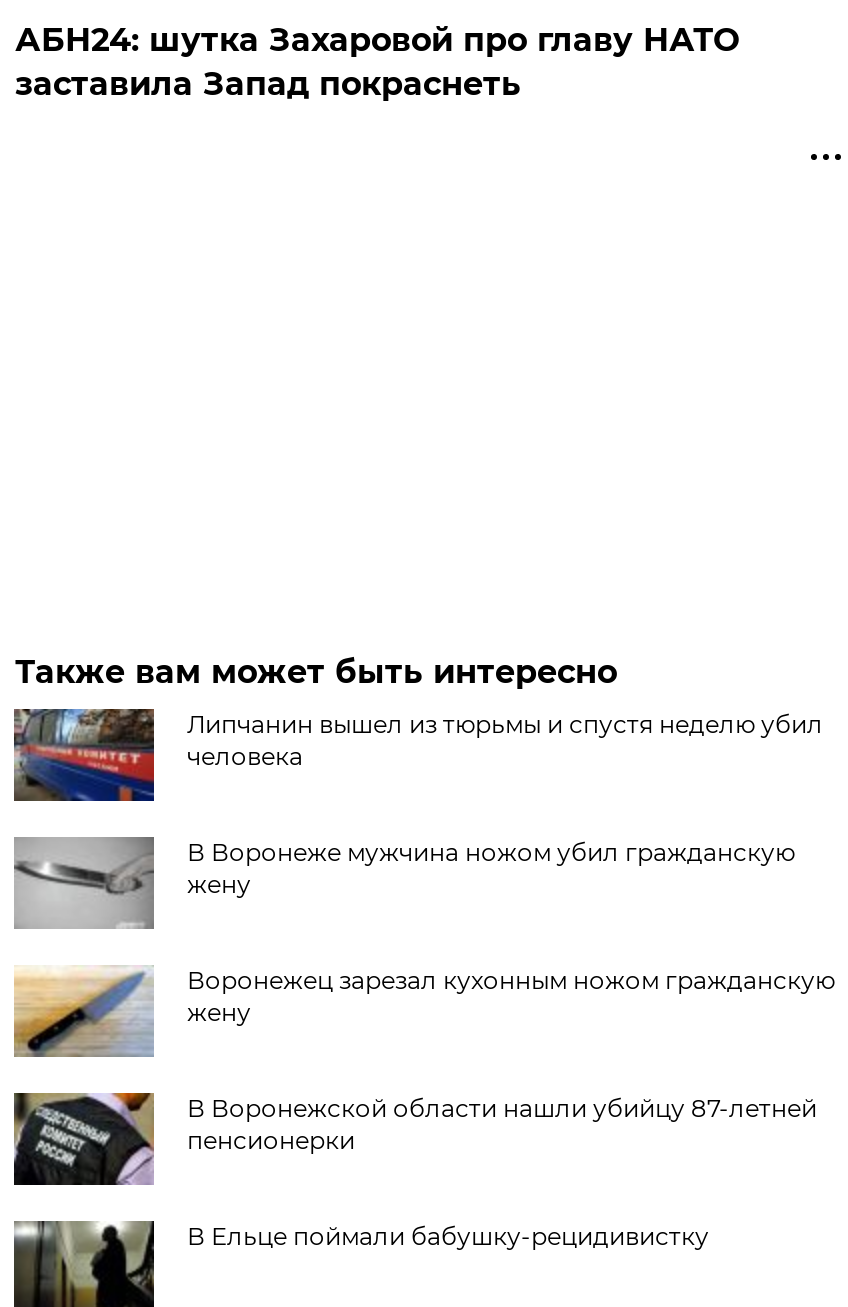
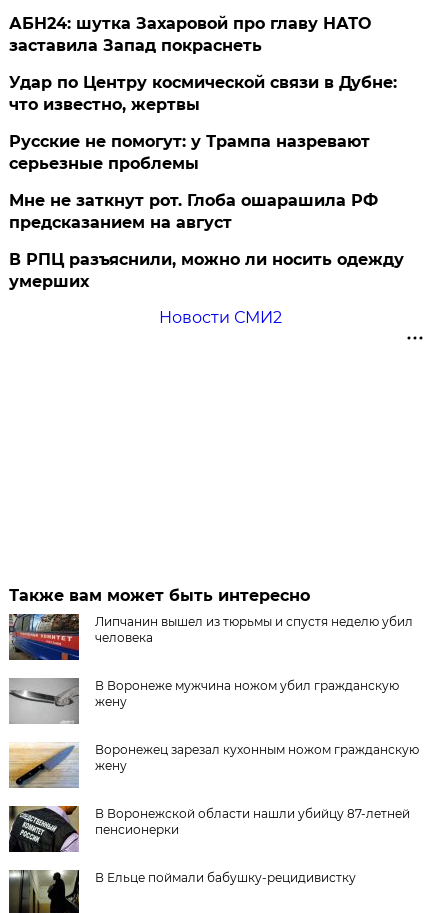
none -> [9,73,404,327] Удар по Центру космической связи в Дубне: | что известно, жертвы | Русские не помогут: у Трампа назревают | серьезные проблемы | Мне не заткнут рот. Глоба ошарашила РФ | предсказанием на август | В РПЦ разъяснили, можно ли носить одежду | умерших | Новости СМИ2

